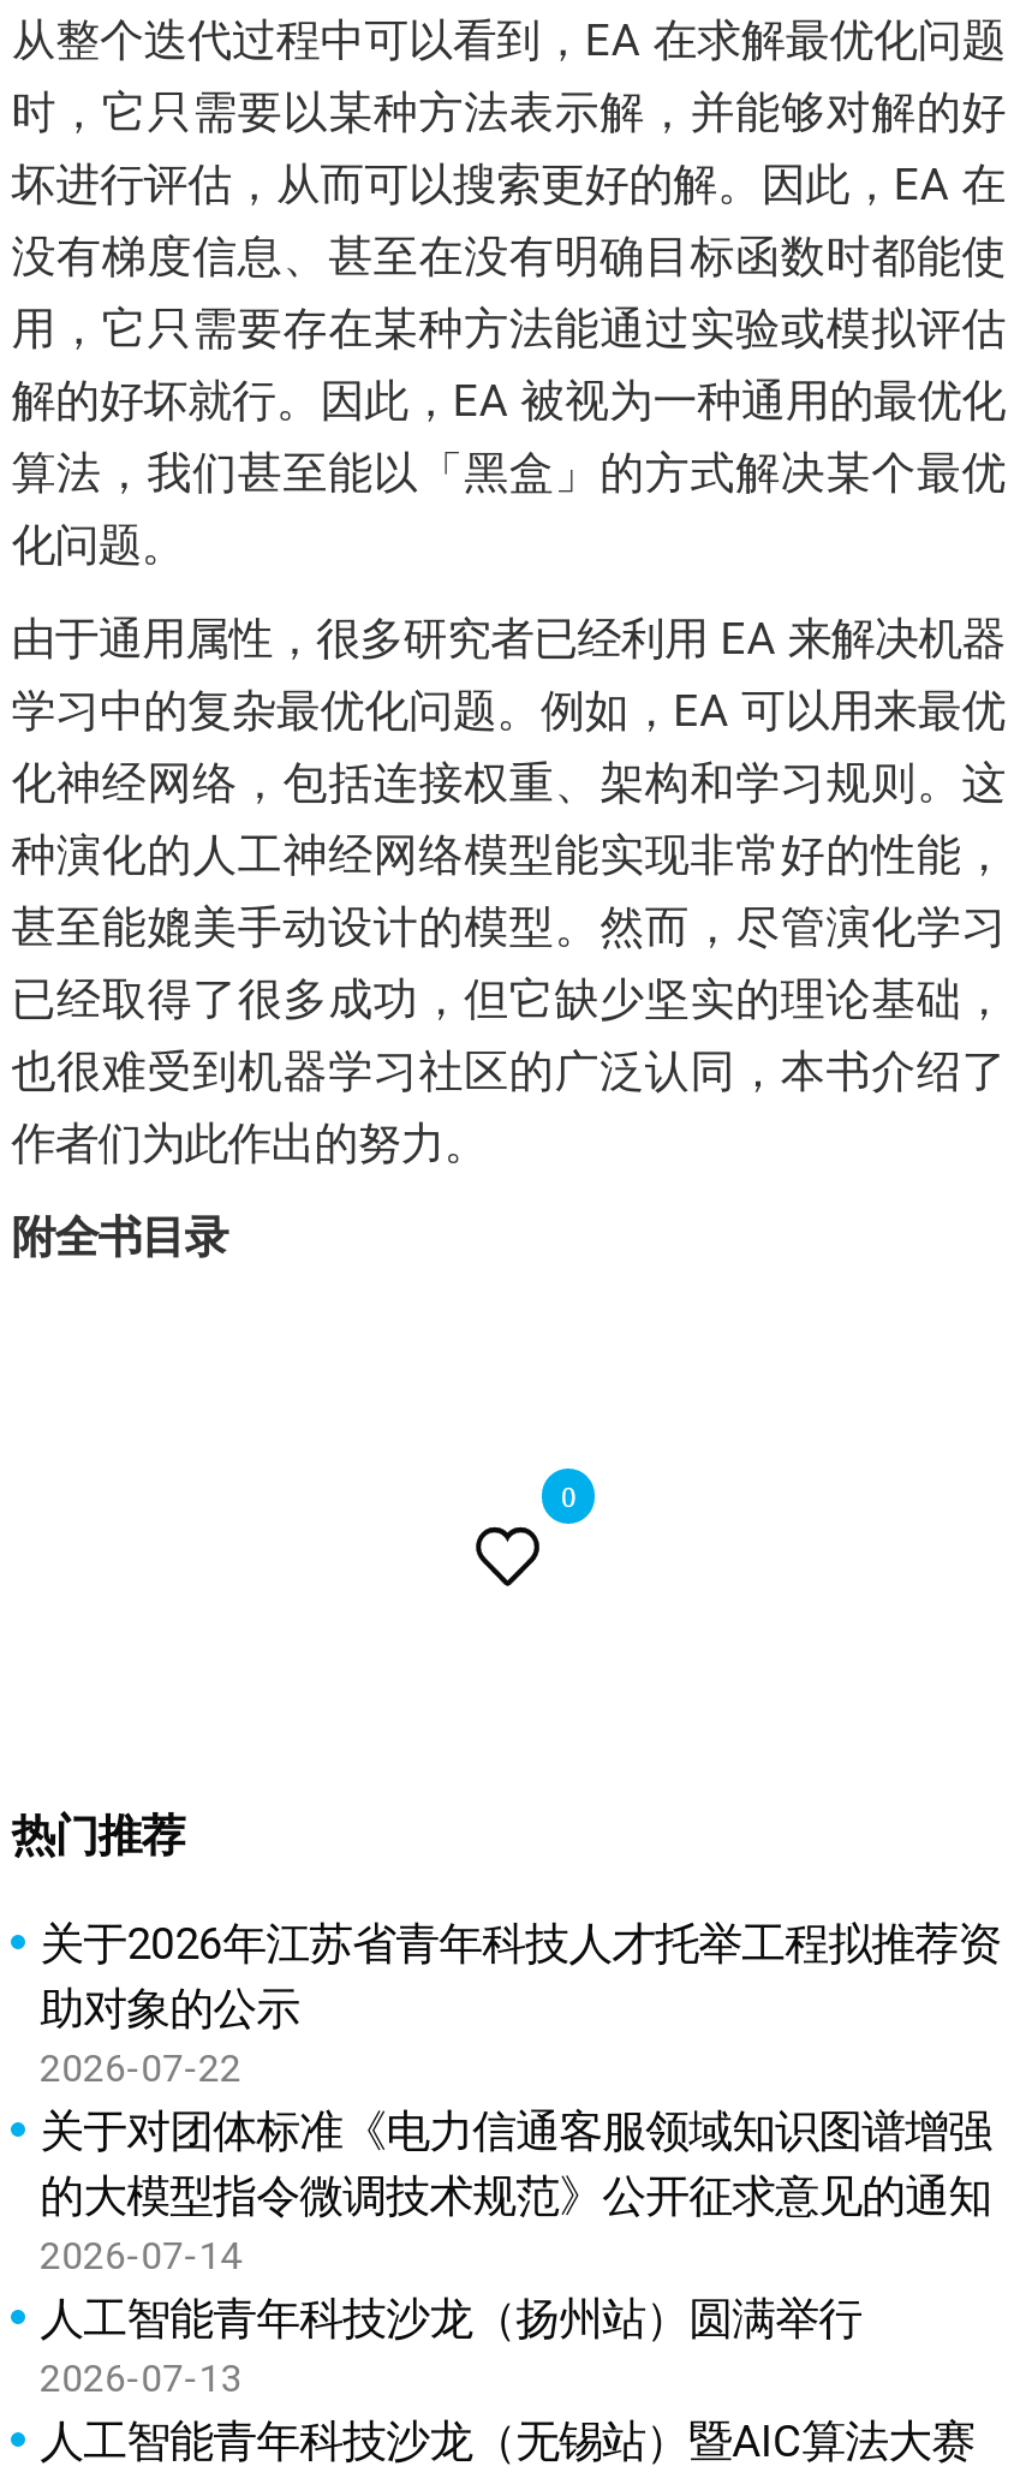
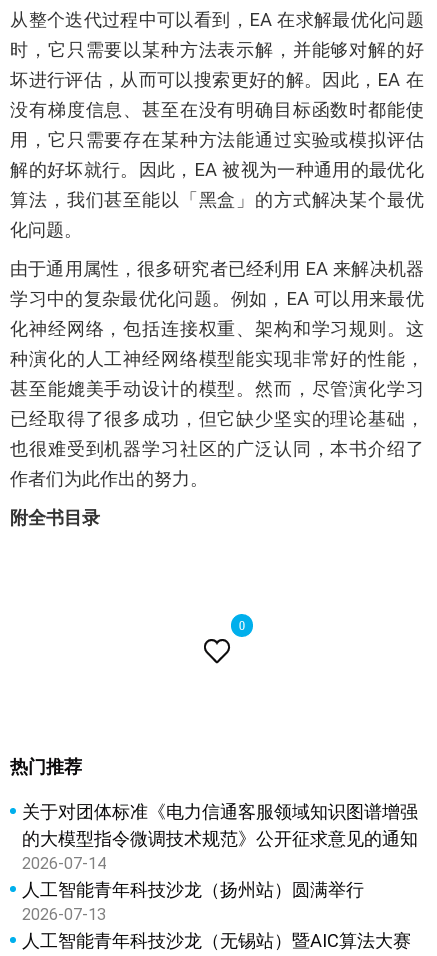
[40,1919,1001,2092] 关于2026年江苏省青年科技人才托举工程拟推荐资 | 助对象的公示 | 2026-07-22 -> none

